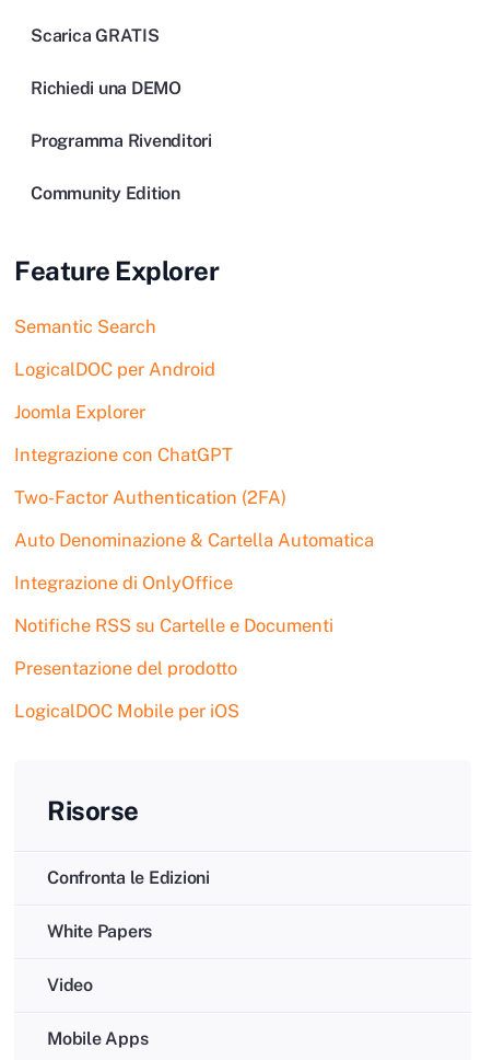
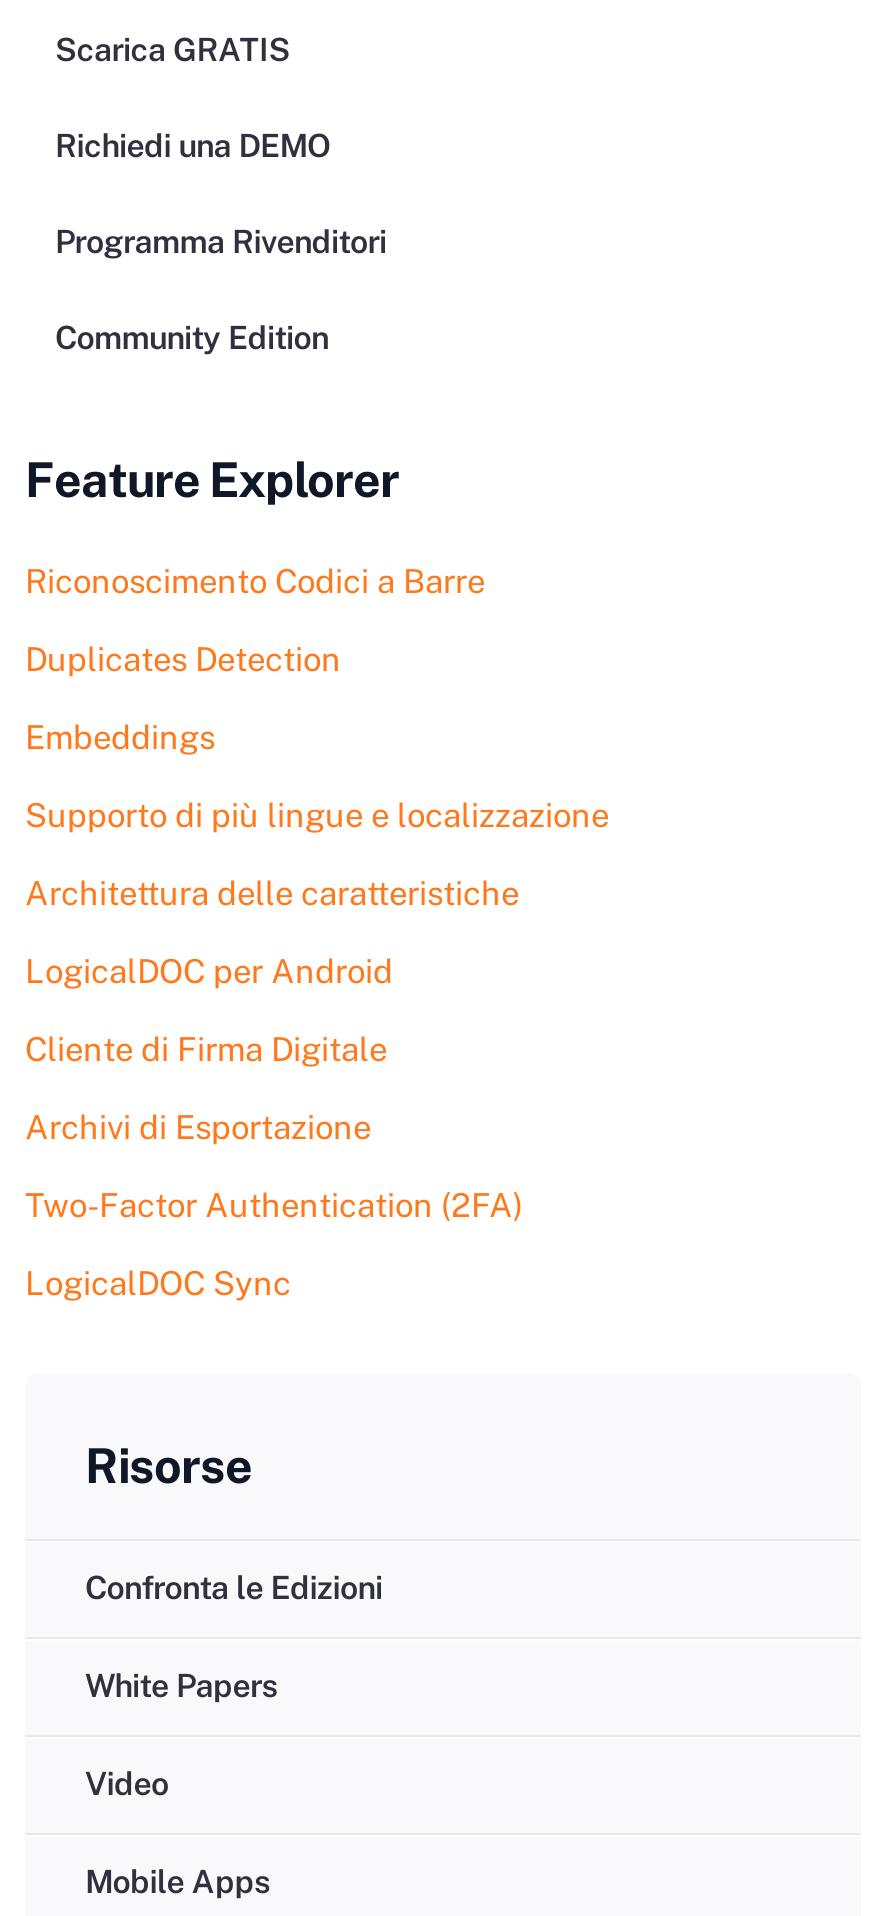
[14,315,156,337] Semantic Search -> [25,561,609,913] Riconoscimento Codici a Barre | Duplicates Detection | Embeddings | Supporto di più lingue e localizzazione | Architettura delle caratteristiche
moved [14,358,215,380] -> [25,951,393,991]: LogicalDOC per Android
[14,401,145,423] Joomla Explorer -> [25,1029,387,1069] Cliente di Firma Digitale
[14,443,233,465] Integrazione con ChatGPT -> [25,1107,371,1147] Archivi di Esportazione
moved [14,486,286,508] -> [25,1185,523,1225]: Two-Factor Authentication (2FA)
[14,529,374,722] Auto Denominazione & Cartella Automatica | Integrazione di OnlyOffice | Notifiche RSS su Cartelle e Documenti | Presentazione del prodotto | LogicalDOC Mobile per iOS -> [25,1263,291,1303] LogicalDOC Sync

